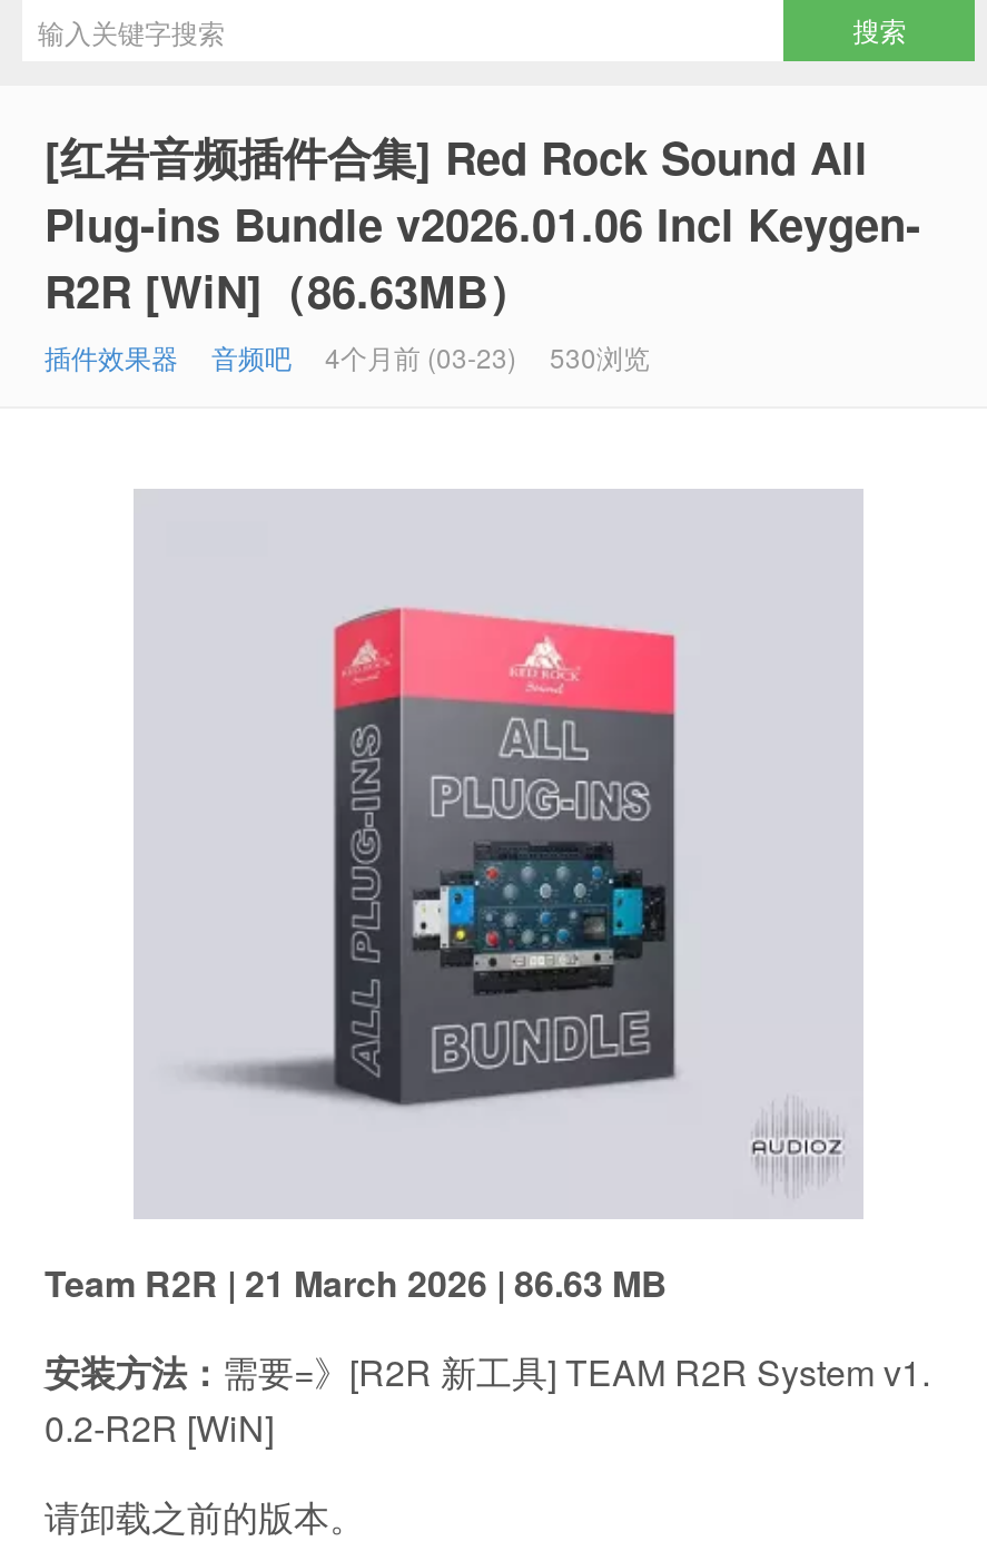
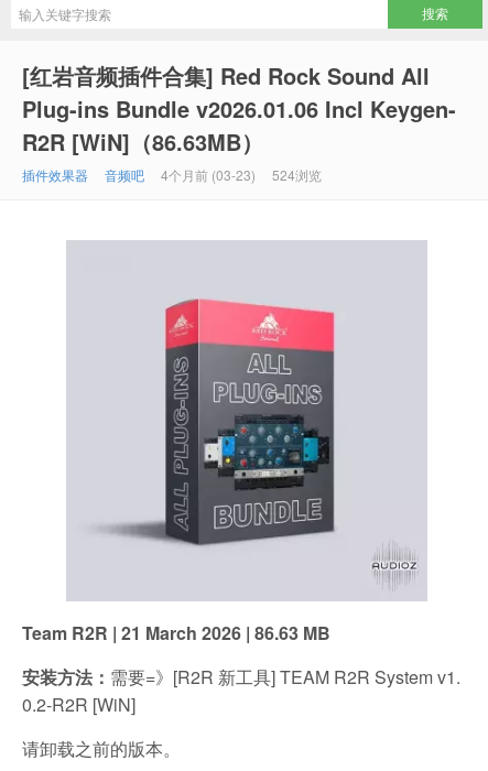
[45,337,650,375] 插件效果器 音频吧 4个月前 (03-23) 530浏览 -> [22,165,322,184] 插件效果器 音频吧 4个月前 (03-23) 524浏览

